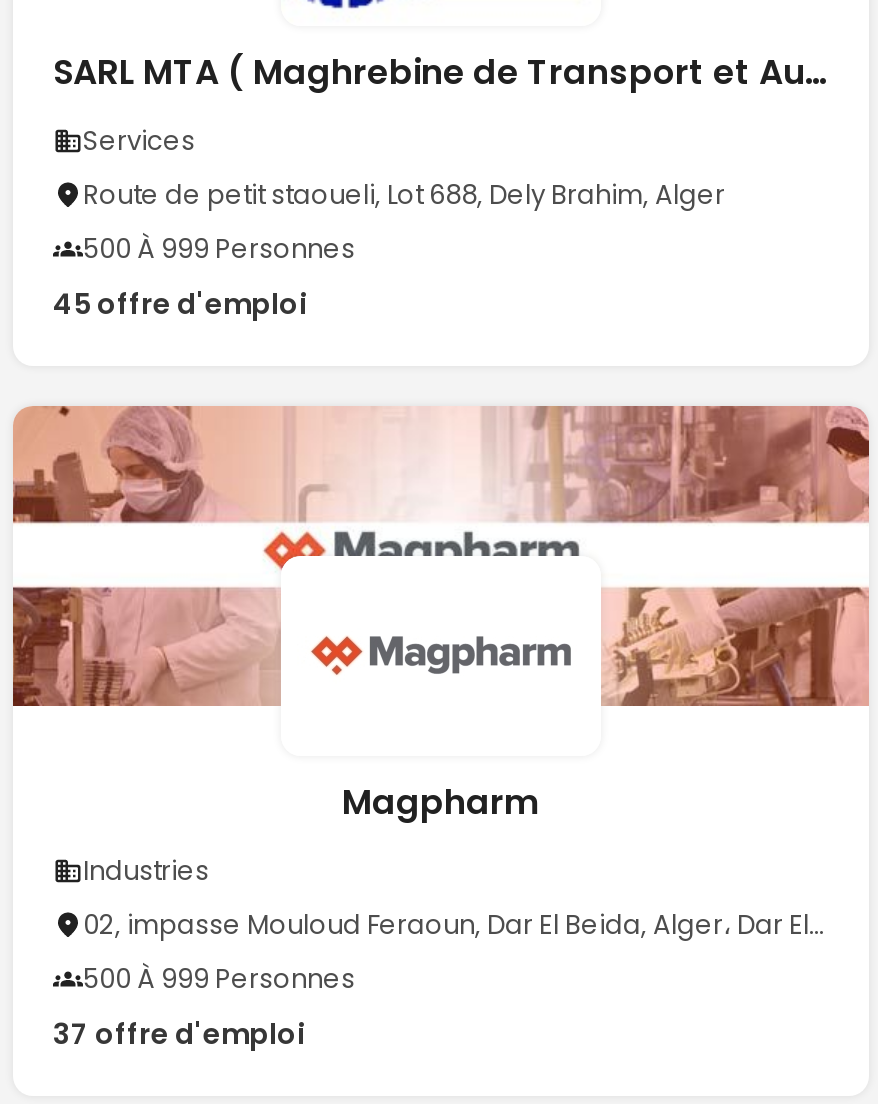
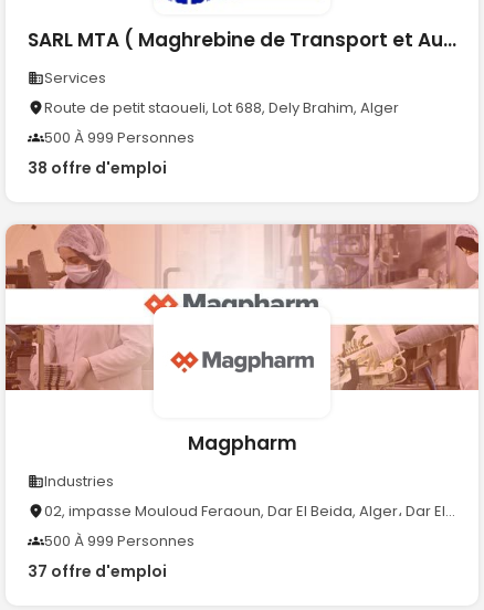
[53,283,307,323] 45 offre d'emploi -> [28,157,167,179] 38 offre d'emploi

